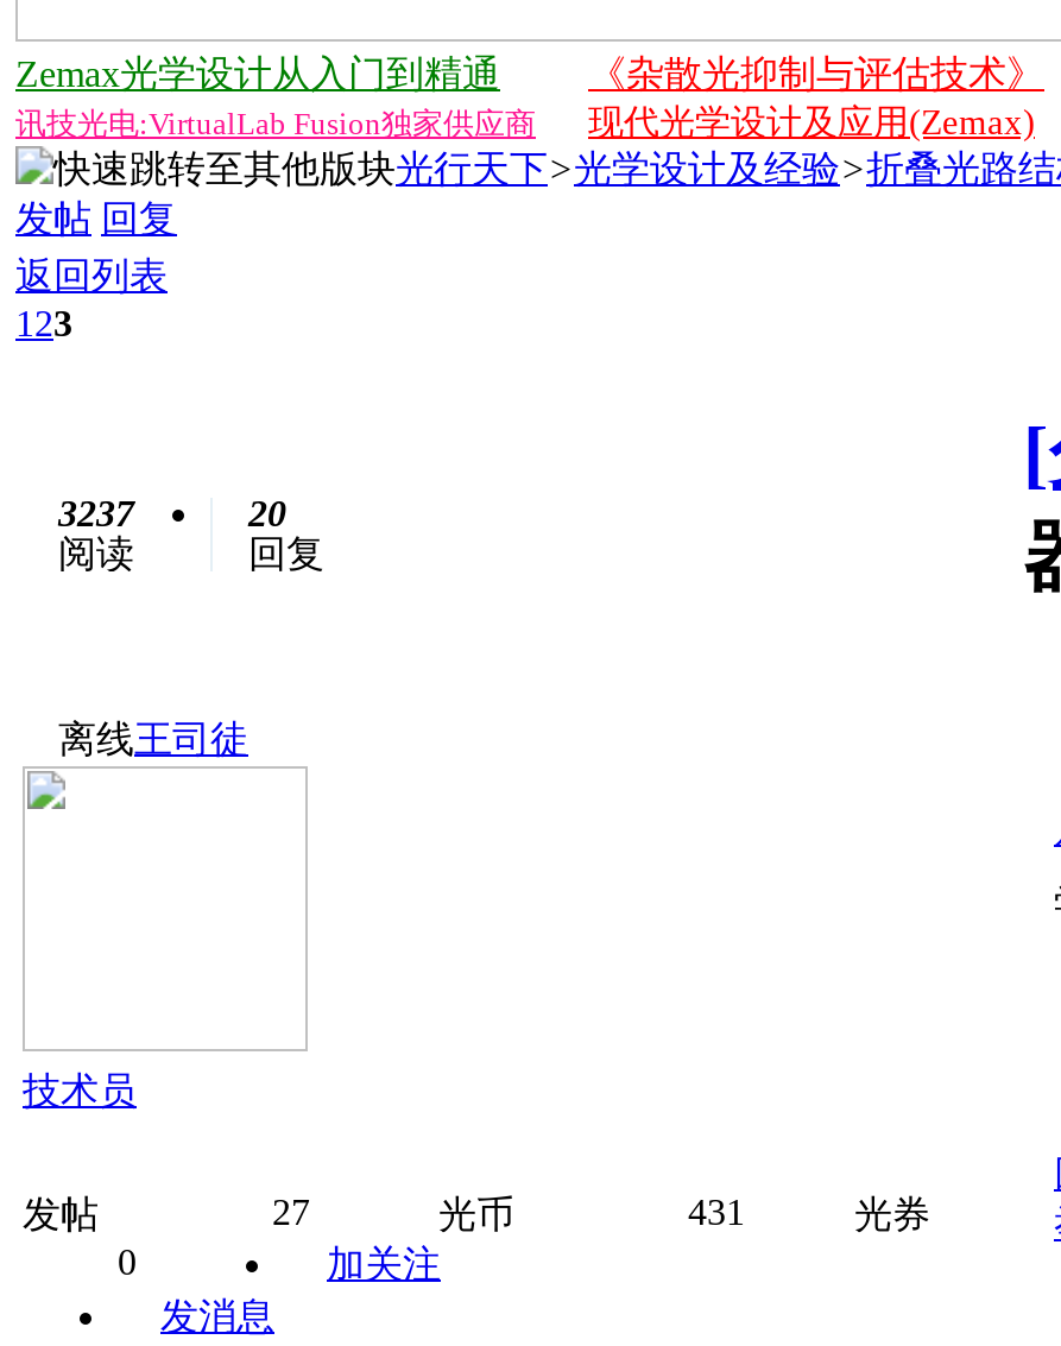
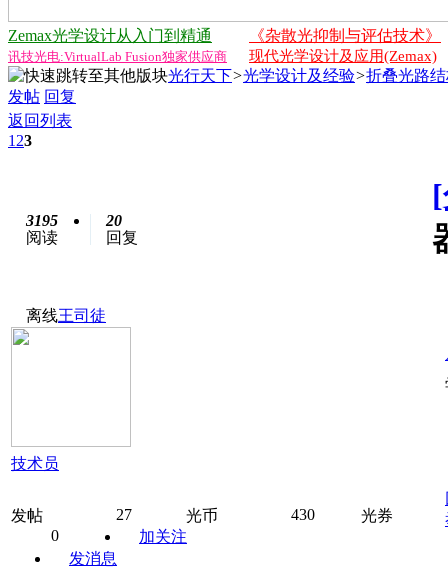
[58,493,134,533] 3237 -> [26,212,58,229] 3195
[688,1191,745,1232] 431 -> [291,506,315,523] 430

